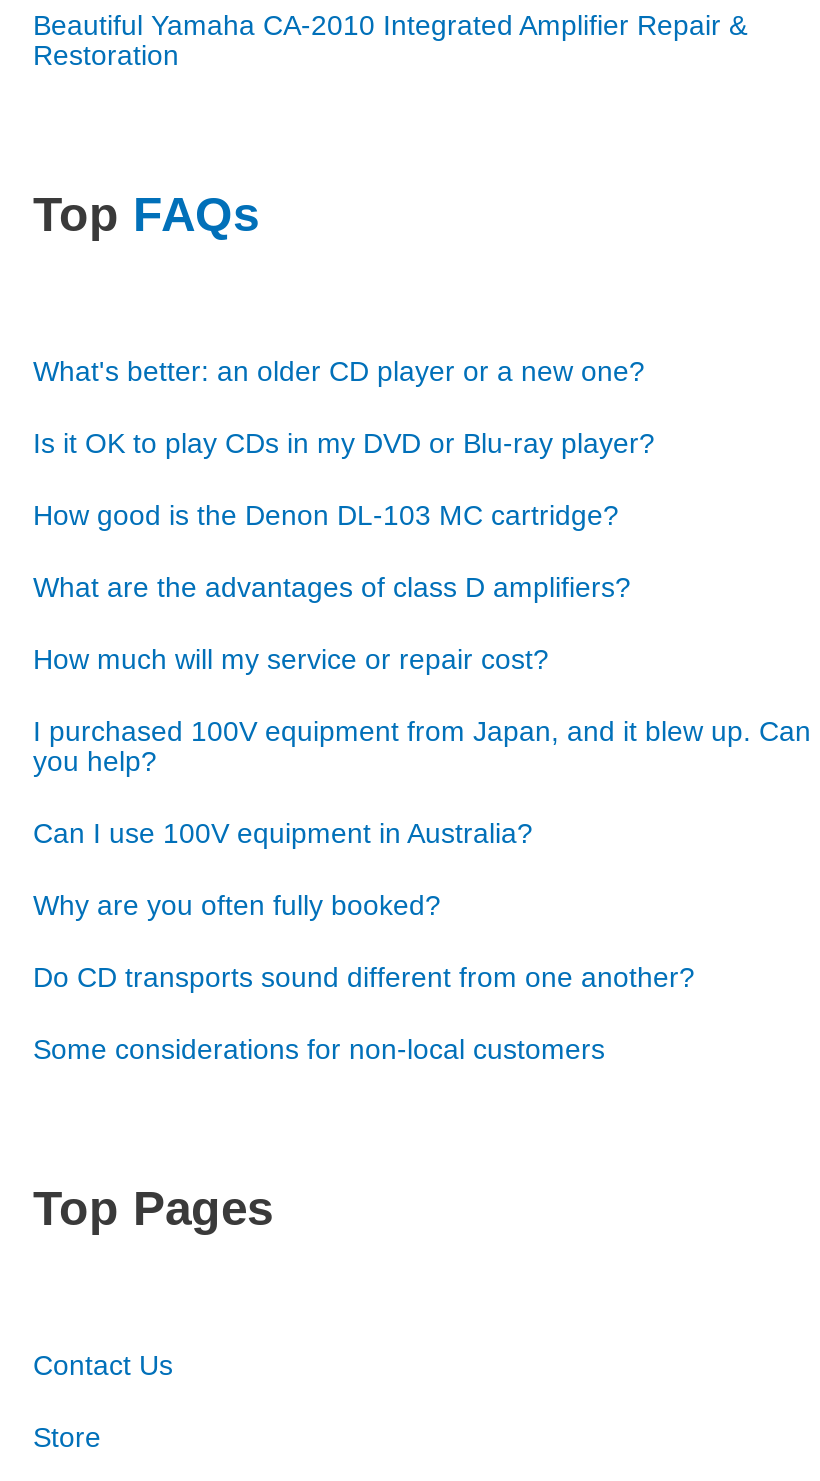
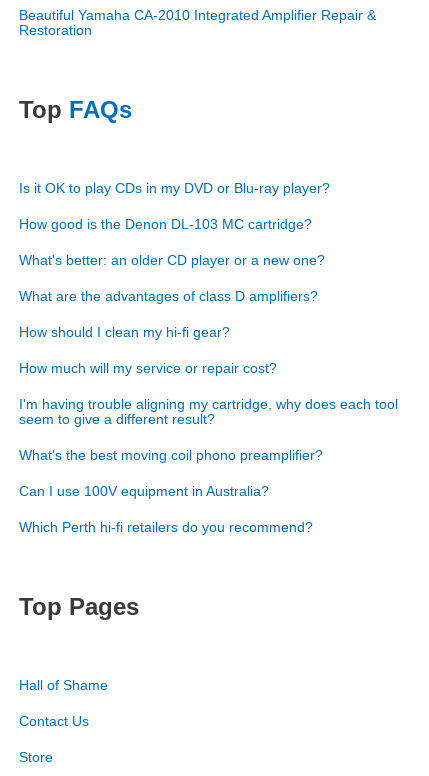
moved [33,355,645,387] -> [19,252,325,268]: What's better: an older CD player or a new one?
moved [33,427,655,531] -> [19,180,330,232]: Is it OK to play CDs in my DVD or Blu-ray player? | How good is the Denon DL-103 MC cartridge?
none -> [19,324,230,340] How should I clean my hi-fi gear?
[33,715,811,777] I purchased 100V equipment from Japan, and it blew up. Can | you help? -> [19,396,398,463] I'm having trouble aligning my cartridge, why does each tool | seem to give a different result? | What's the best moving coil phono preamplifier?
moved [33,817,533,849] -> [19,483,269,499]: Can I use 100V equipment in Australia?
[33,889,695,1065] Why are you often fully booked? | Do CD transports sound different from one another? | Some considerations for non-local customers -> [19,519,313,535] Which Perth hi-fi retailers do you recommend?
none -> [19,677,108,693] Hall of Shame

